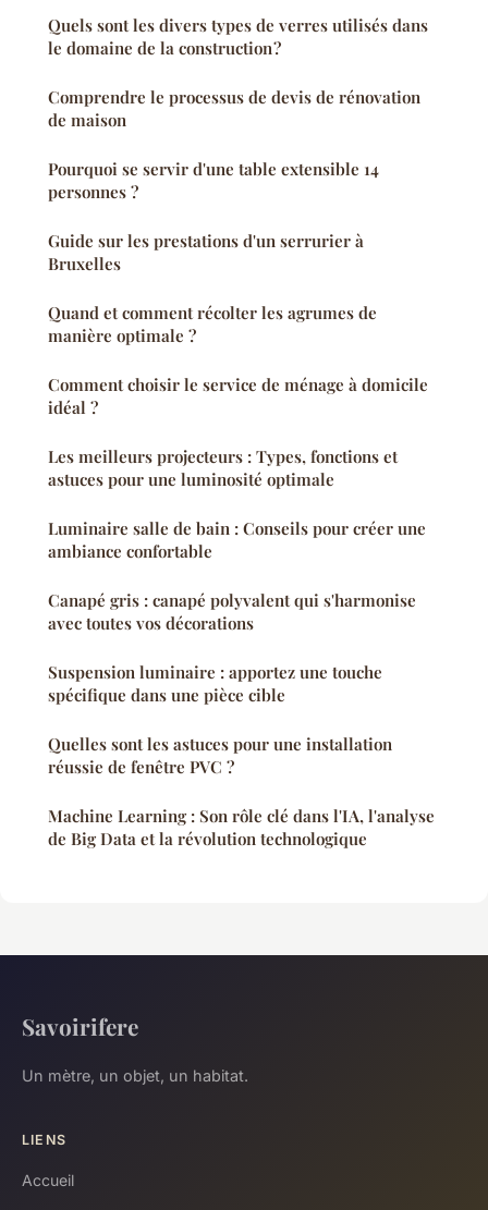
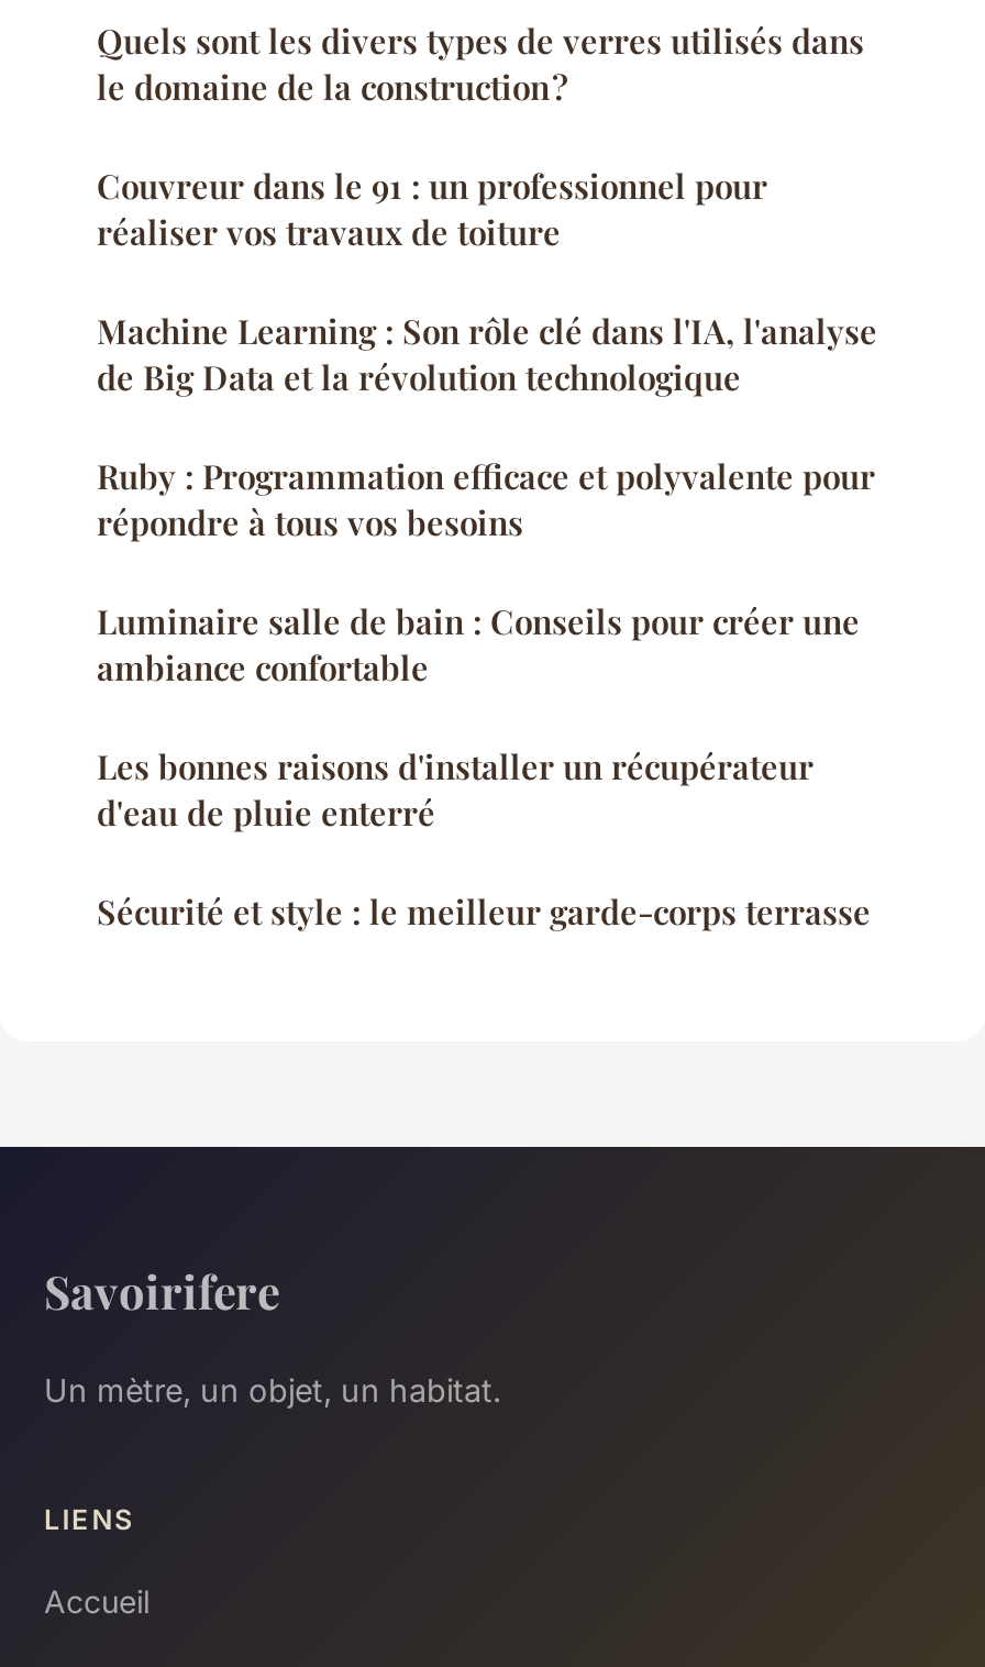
[48,86,428,490] Comprendre le processus de devis de rénovation | de maison | Pourquoi se servir d'une table extensible 14 | personnes ? | Guide sur les prestations d'un serrurier à | Bruxelles | Quand et comment récolter les agrumes de | manière optimale ? | Comment choisir le service de ménage à domicile | idéal ? | Les meilleurs projecteurs : Types, fonctions et | astuces pour une luminosité optimale -> [97,165,875,545] Couvreur dans le 91 : un professionnel pour | réaliser vos travaux de toiture | Ruby : Programmation efficace et polyvalente pour | répondre à tous vos besoins
[48,589,416,778] Canapé gris : canapé polyvalent qui s'harmonise | avec toutes vos décorations | Suspension luminaire : apportez une touche | spécifique dans une pièce cible | Quelles sont les astuces pour une installation | réussie de fenêtre PVC ? -> [97,745,871,934] Les bonnes raisons d'installer un récupérateur | d'eau de pluie enterré | Sécurité et style : le meilleur garde-corps terrasse
moved [48,805,435,849] -> [97,310,877,400]: Machine Learning : Son rôle clé dans l'IA, l'analyse | de Big Data et la révolution technologique

